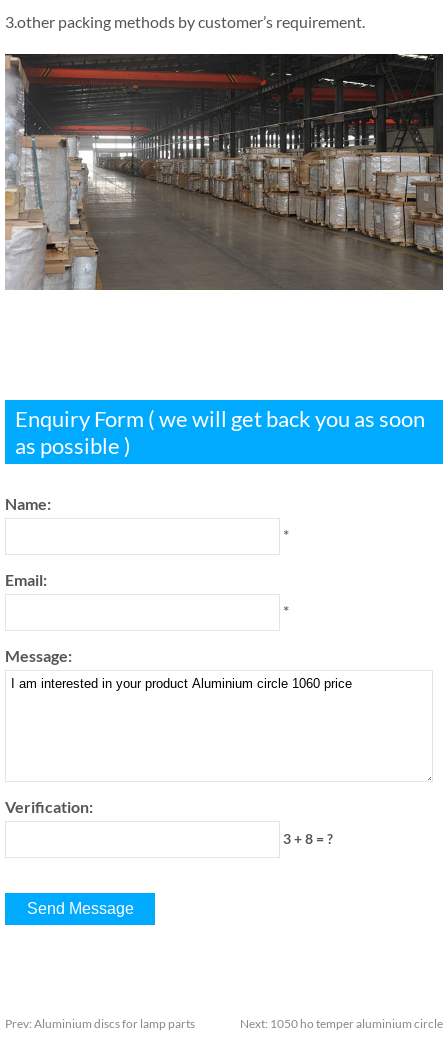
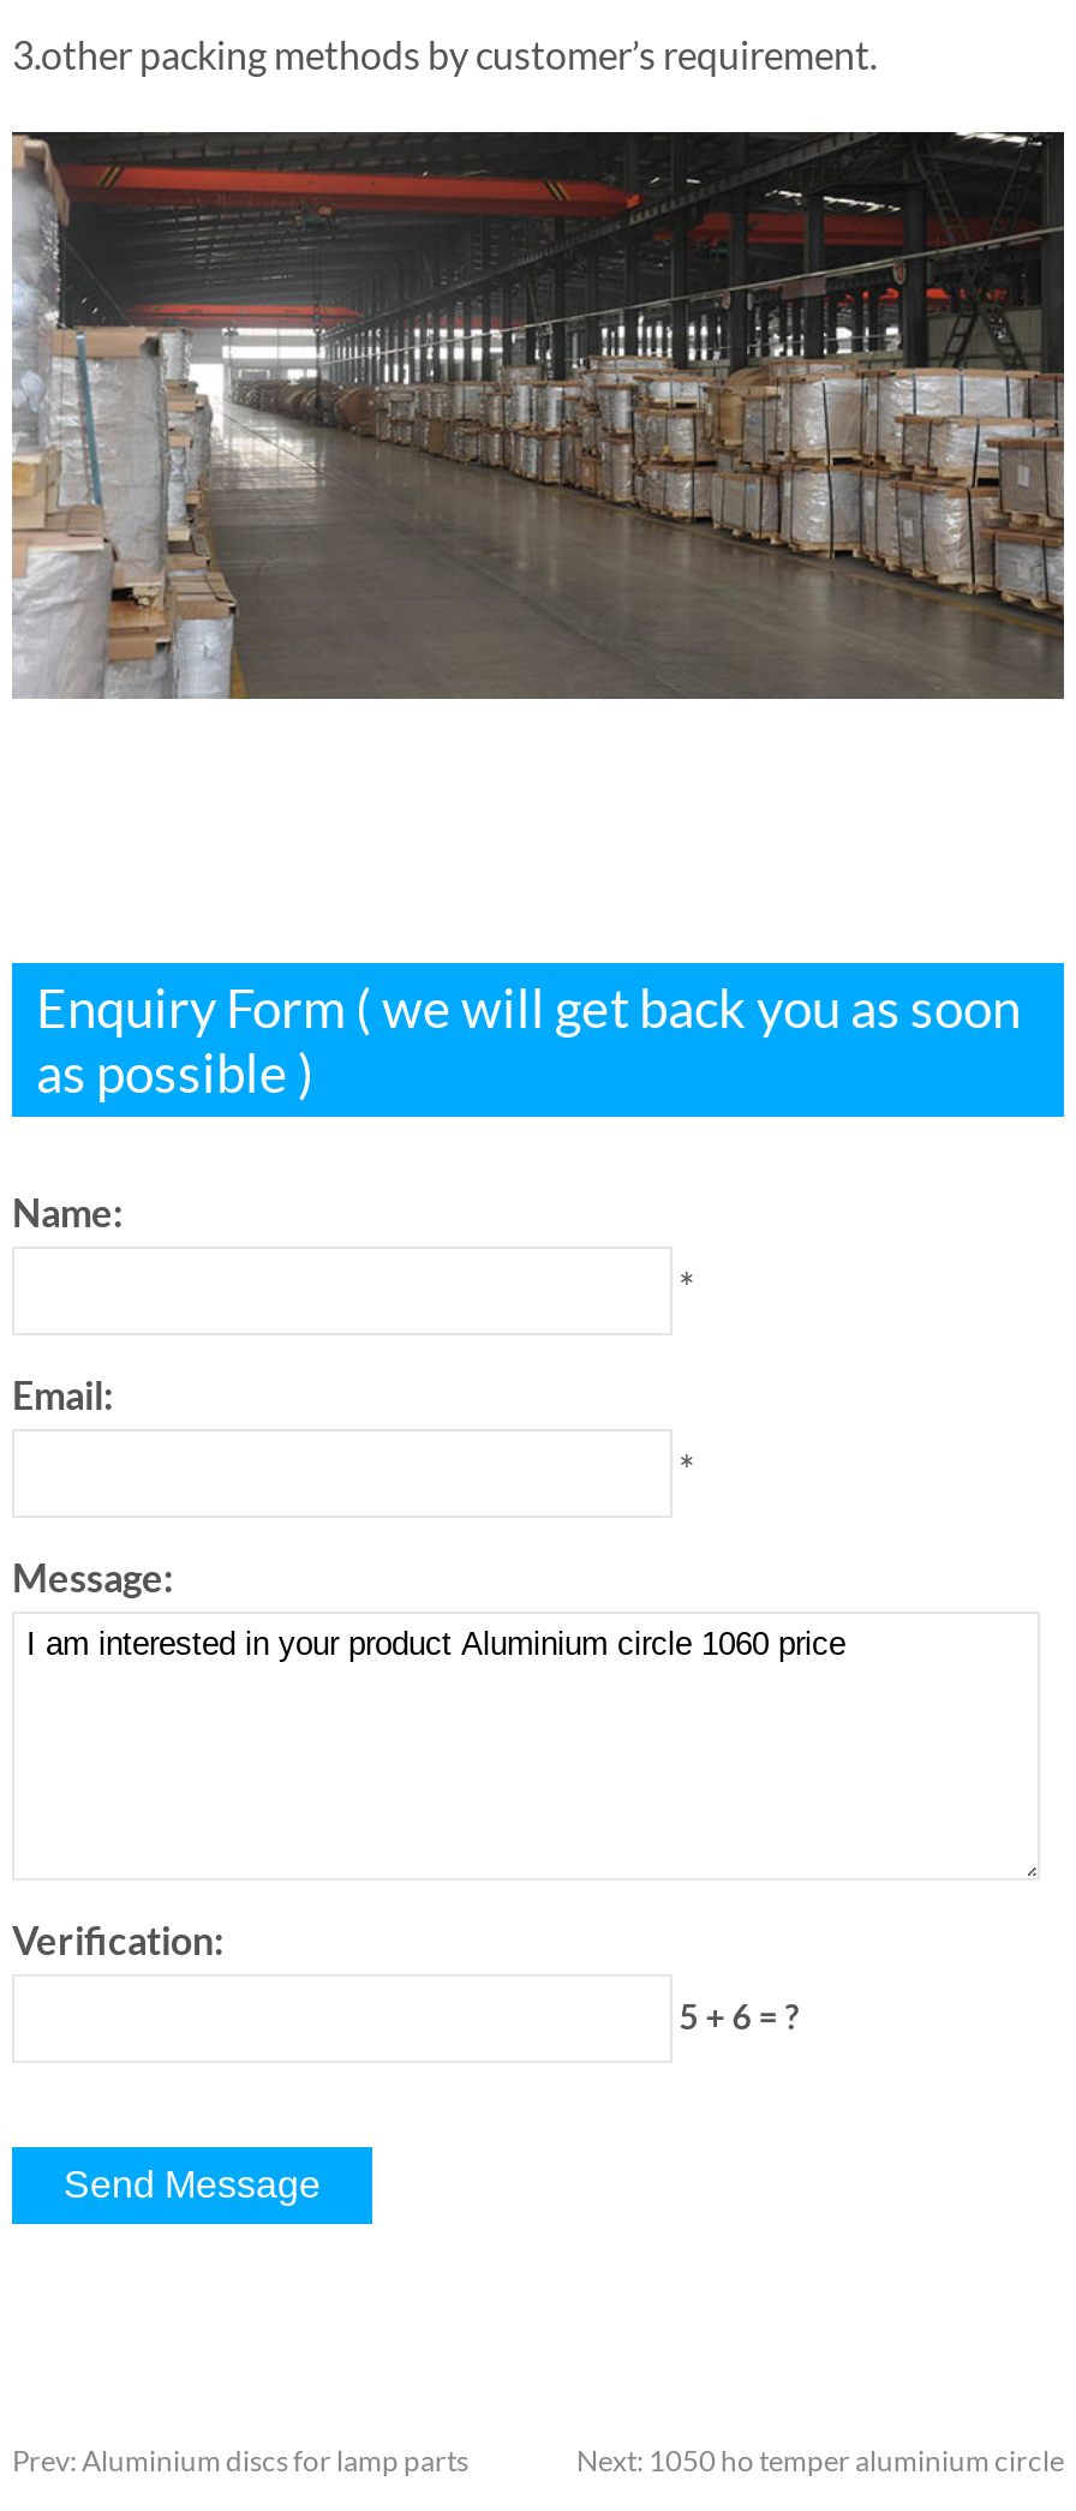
[280,830,333,847] 3 + 8 = ? -> [672,1997,799,2037] 5 + 6 = ?

